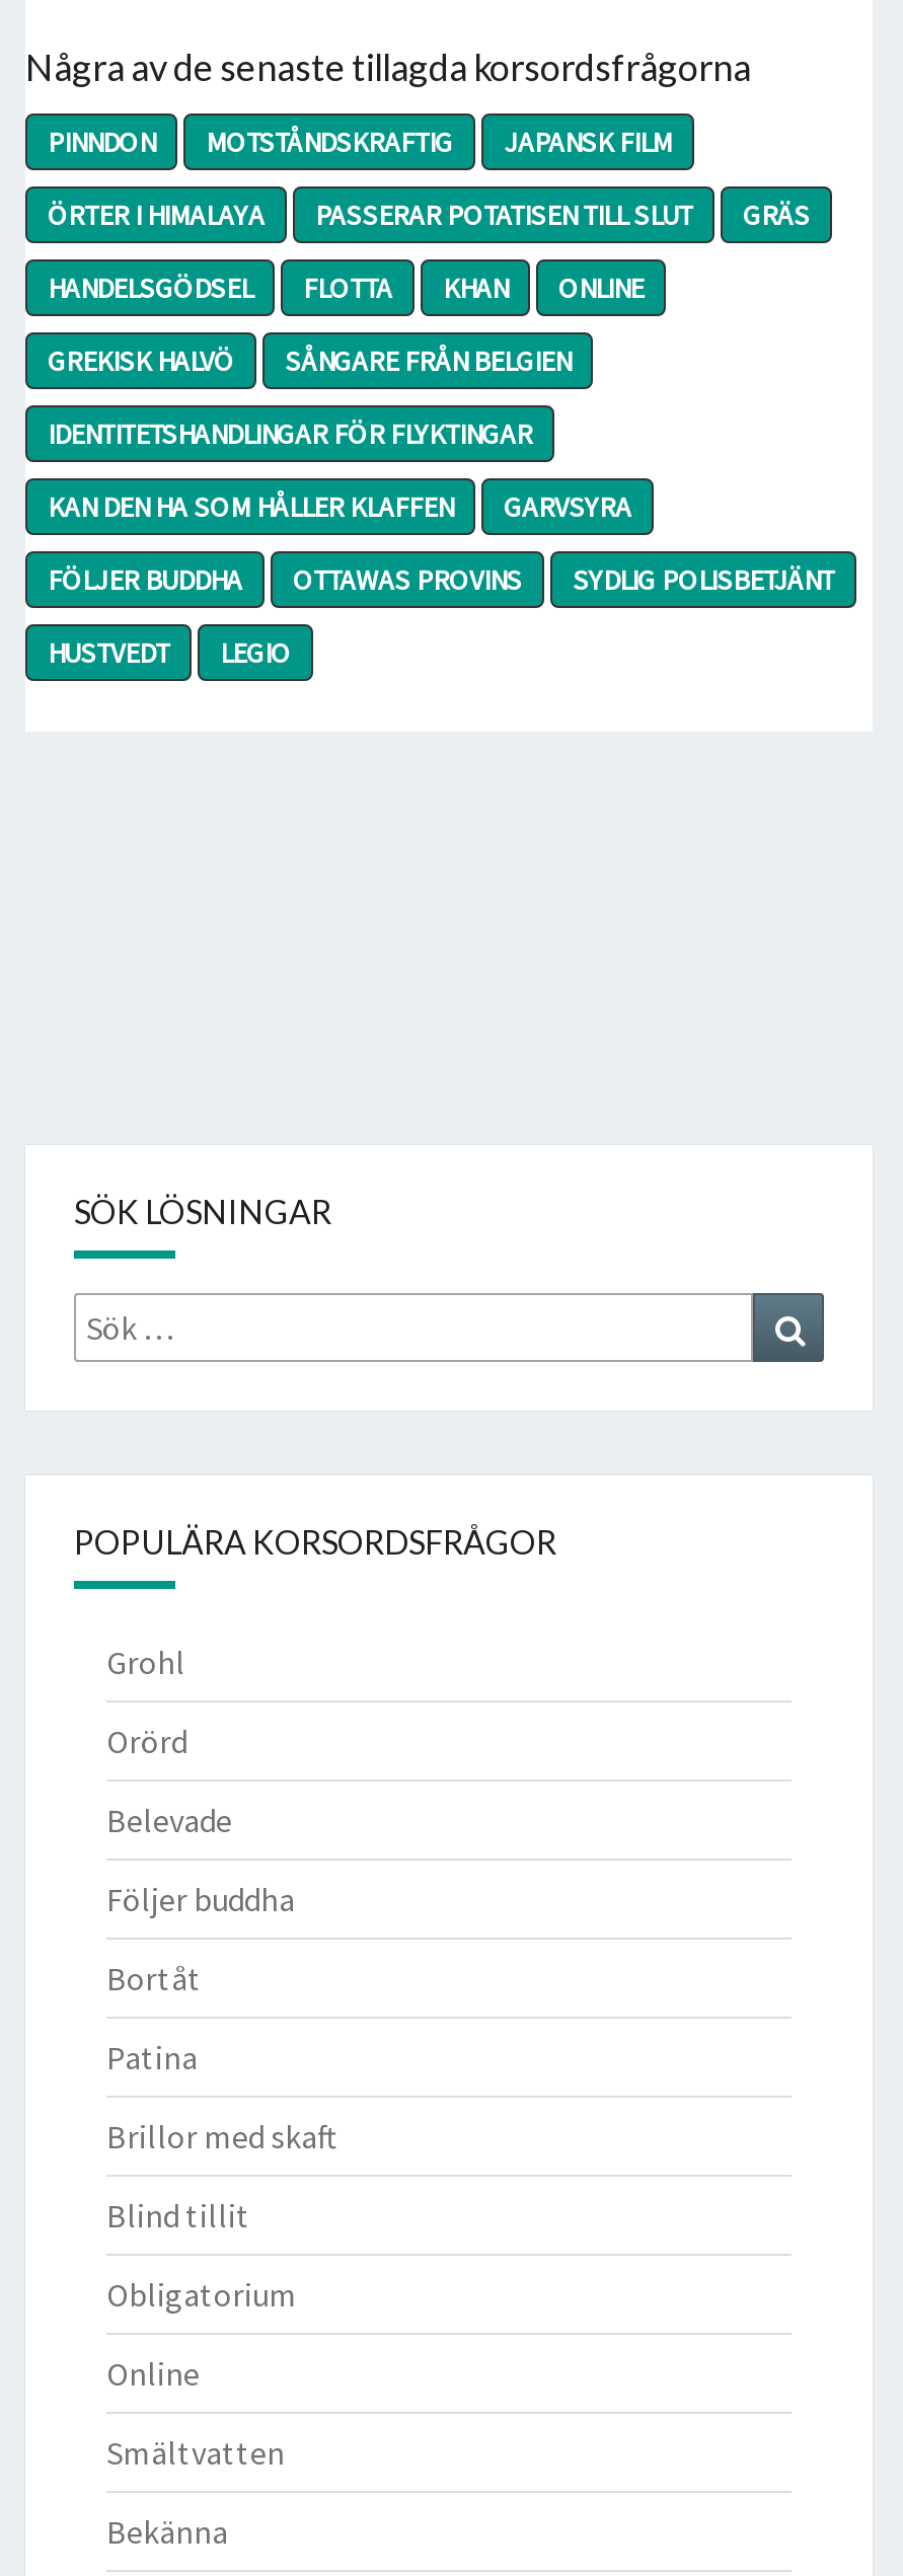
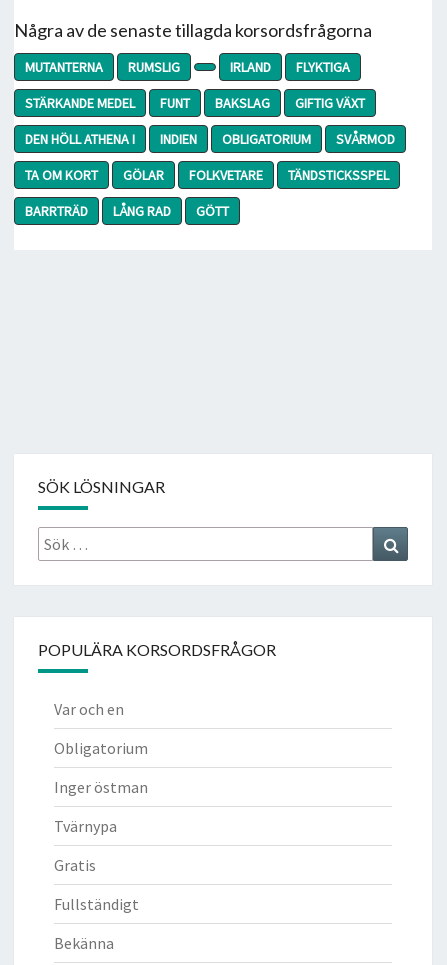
[48,124,834,671] PINNDON | MOTSTÅNDSKRAFTIG | JAPANSK FILM | ÖRTER I HIMALAYA | PASSERAR POTATISEN TILL SLUT | GRÄS | HANDELSGÖDSEL | FLOTTA | KHAN | ONLINE | GREKISK HALVÖ | SÅNGARE FRÅN BELGIEN | IDENTITETSHANDLINGAR FÖR FLYKTINGAR | KAN DEN HA SOM HÅLLER KLAFFEN | GARVSYRA | FÖLJER BUDDHA | OTTAWAS PROVINS | SYDLIG POLISBETJÄNT | HUSTVEDT | LEGIO -> [25,58,395,220] MUTANTERNA | RUMSLIG | IRLAND | FLYKTIGA | STÄRKANDE MEDEL | FUNT | BAKSLAG | GIFTIG VÄXT | DEN HÖLL ATHENA I | INDIEN | OBLIGATORIUM | SVÅRMOD | TA OM KORT | GÖLAR | FOLKVETARE | TÄNDSTICKSSPEL | BARRTRÄD | LÅNG RAD | GÖTT
[106,1642,337,2236] Grohl | Orörd | Belevade | Följer buddha | Bortåt | Patina | Brillor med skaft | Blind tillit -> [54,699,124,719] Var och en
moved [106,2274,297,2315] -> [54,738,148,758]: Obligatorium
[106,2353,285,2473] Online | Smältvatten -> [54,777,148,914] Inger östman | Tvärnypa | Gratis | Fullständigt

